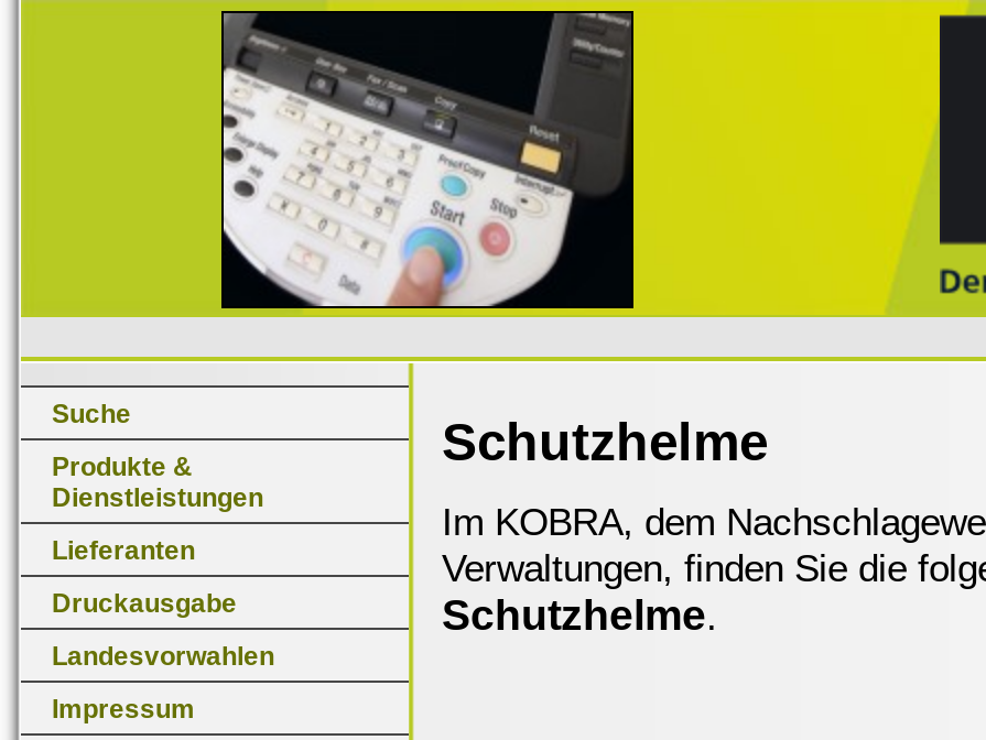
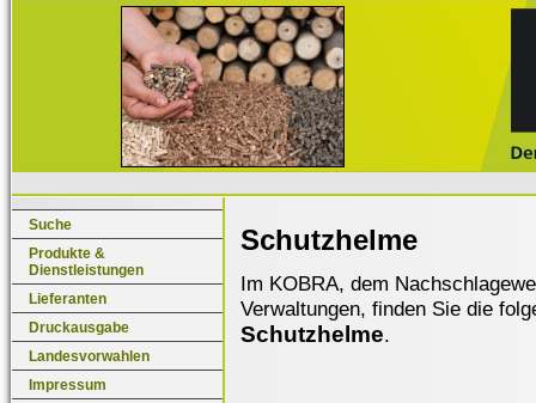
[221,11,633,308] [image] -> [121,6,345,167] [image]

